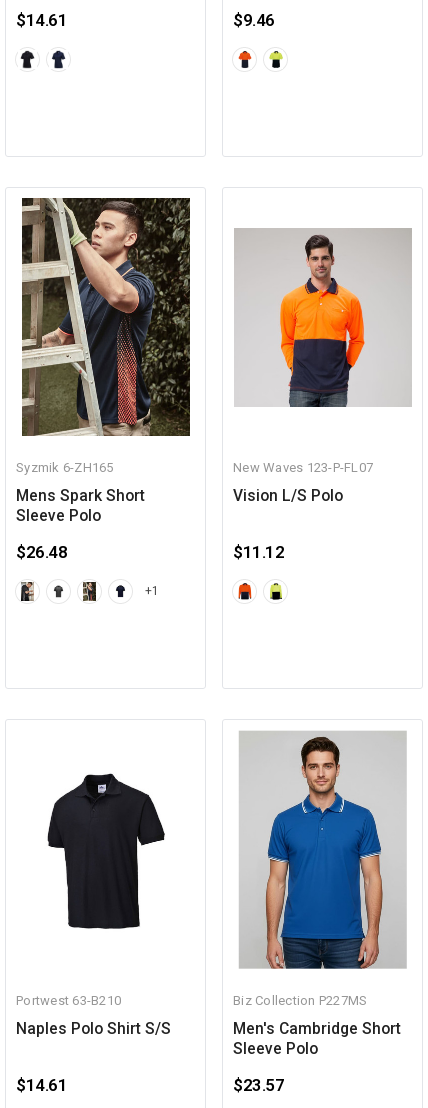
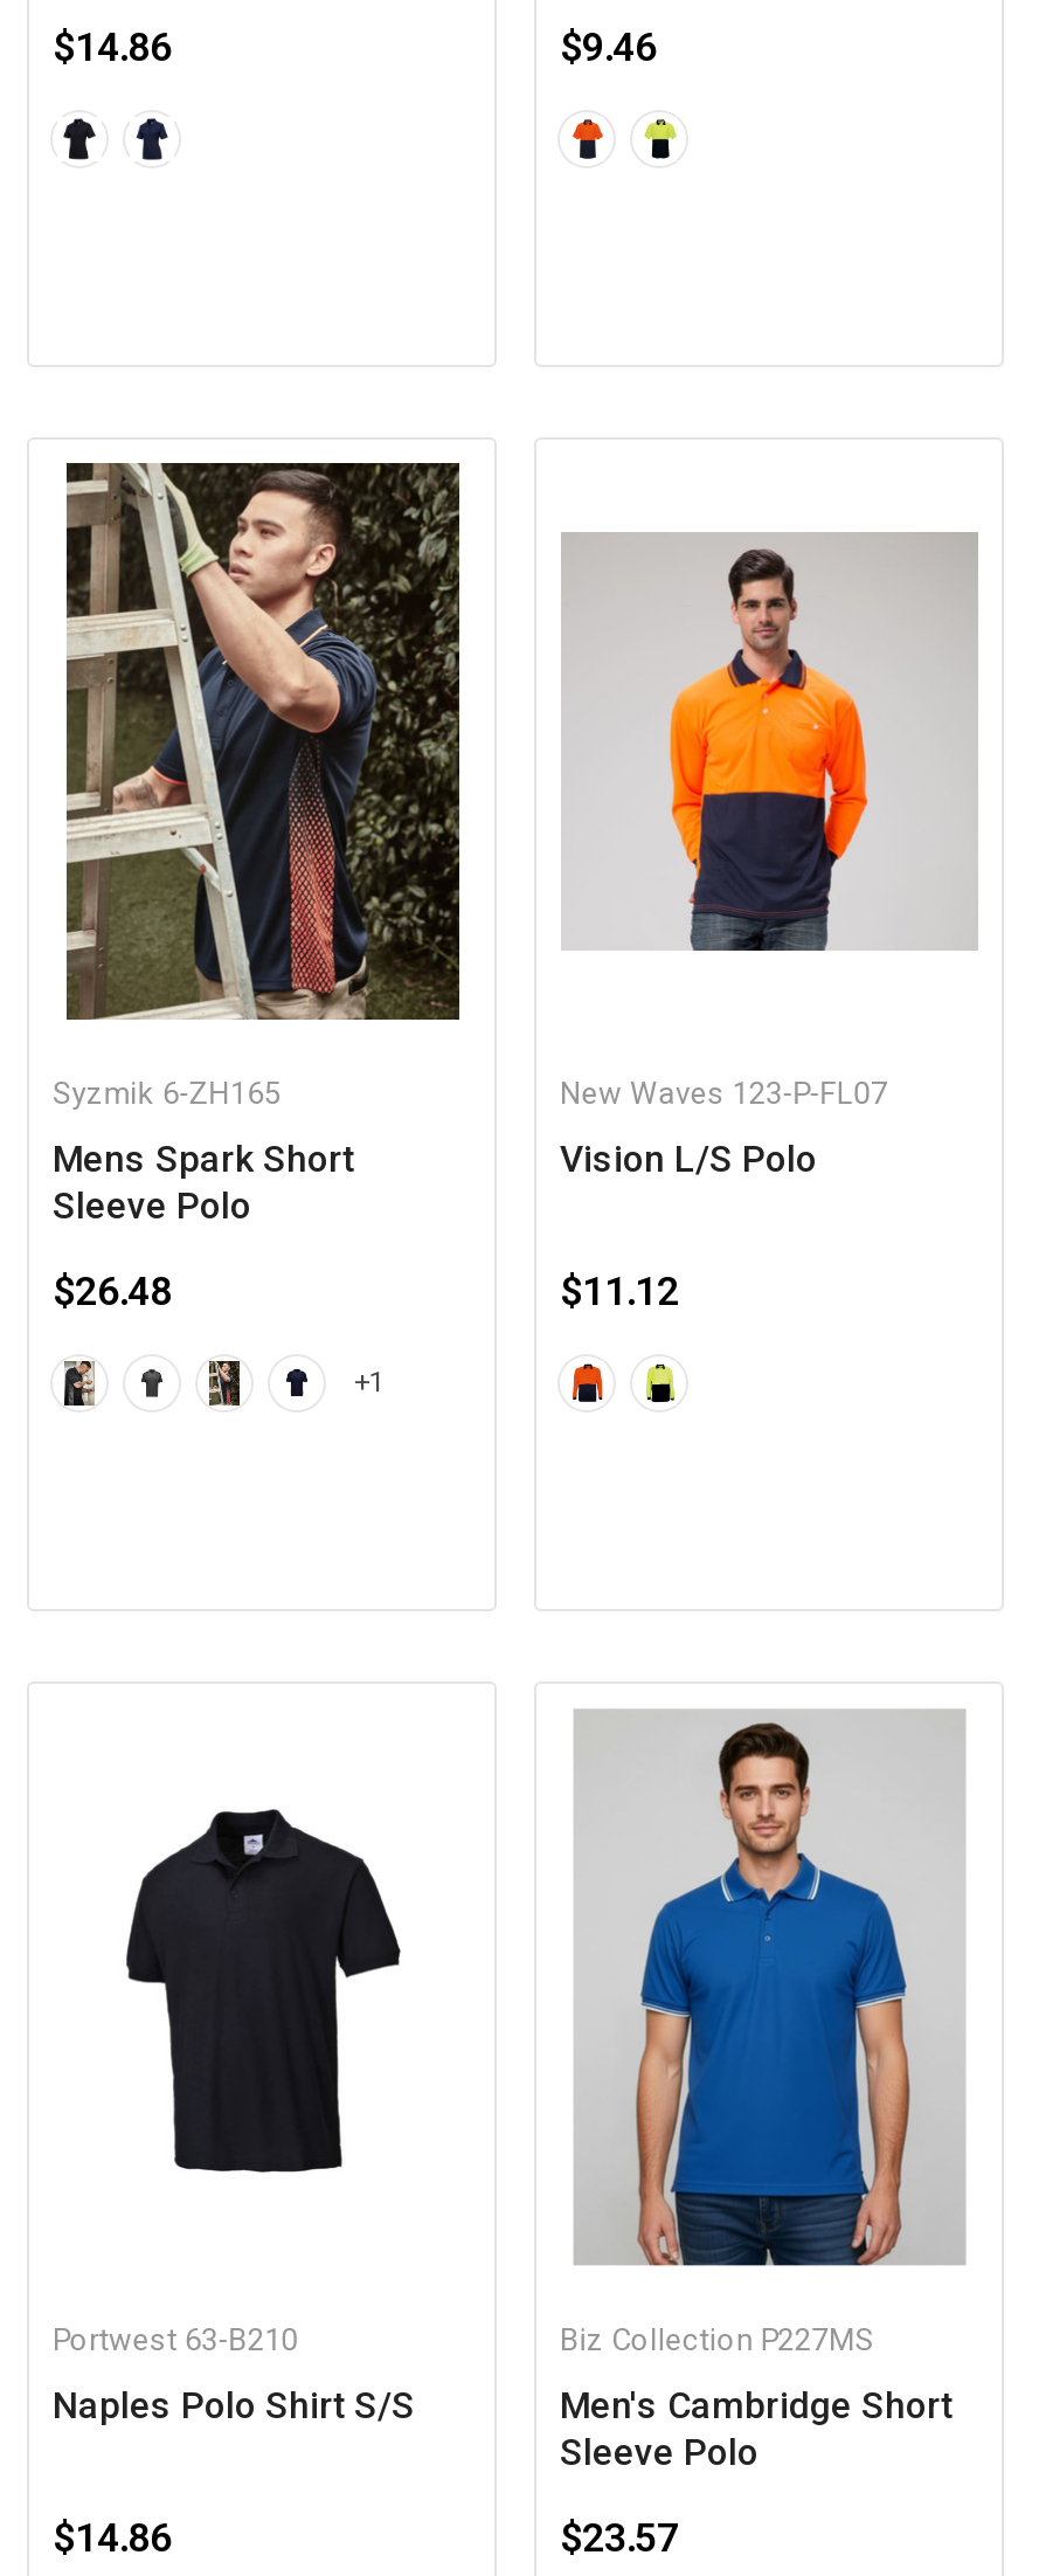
[16,10,67,30] $14.61 -> [53,23,172,69] $14.86
[16,1075,67,1095] $14.61 -> [53,2514,172,2561] $14.86

